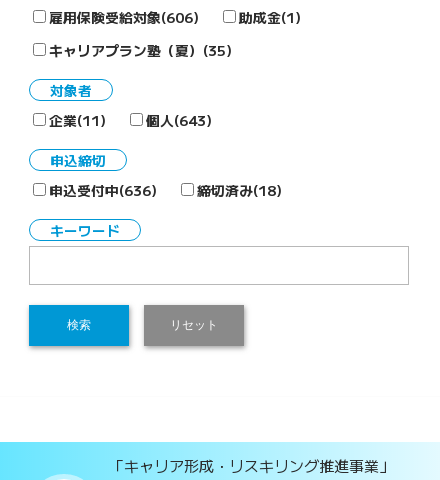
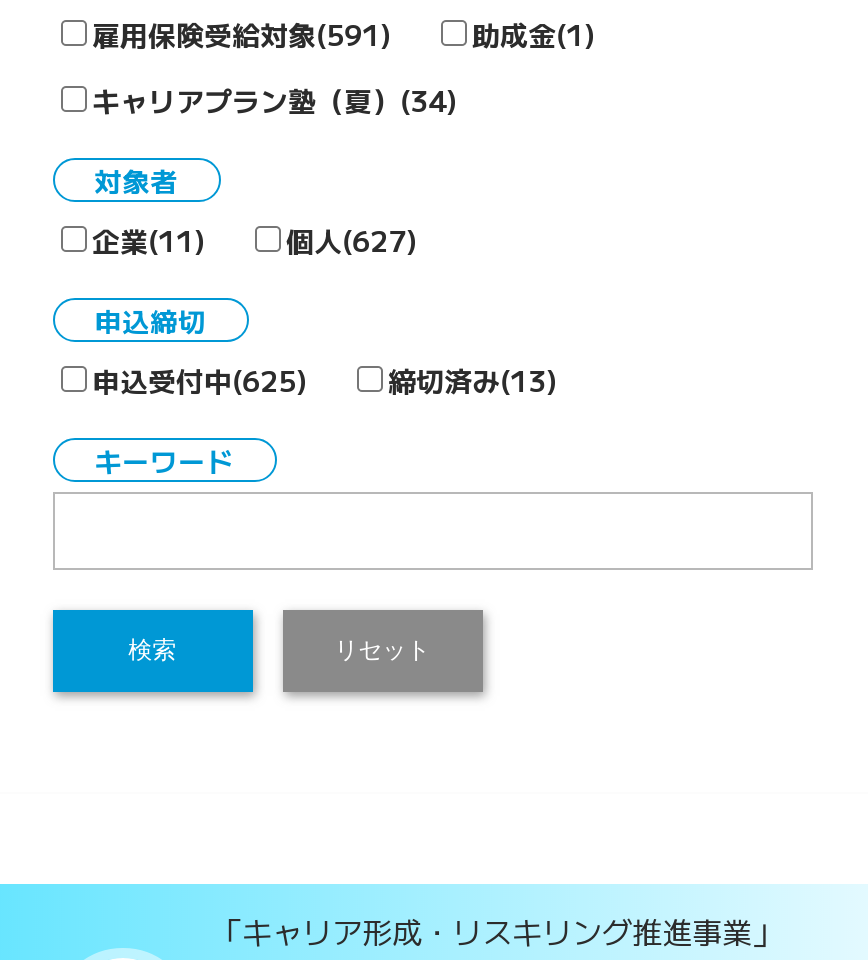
[49,7,199,27] 雇用保険受給対象(606) -> [92,13,392,53] 雇用保険受給対象(591)
[49,40,232,60] キャリアプラン塾（夏）(35) -> [92,79,458,119] キャリアプラン塾（夏）(34)
[49,110,212,130] 企業(11) 個人(643) -> [92,219,418,259] 企業(11) 個人(627)
[49,180,157,200] 申込受付中(636) -> [92,359,308,399] 申込受付中(625)
[197,180,282,200] 締切済み(18) -> [388,359,558,399] 締切済み(13)

